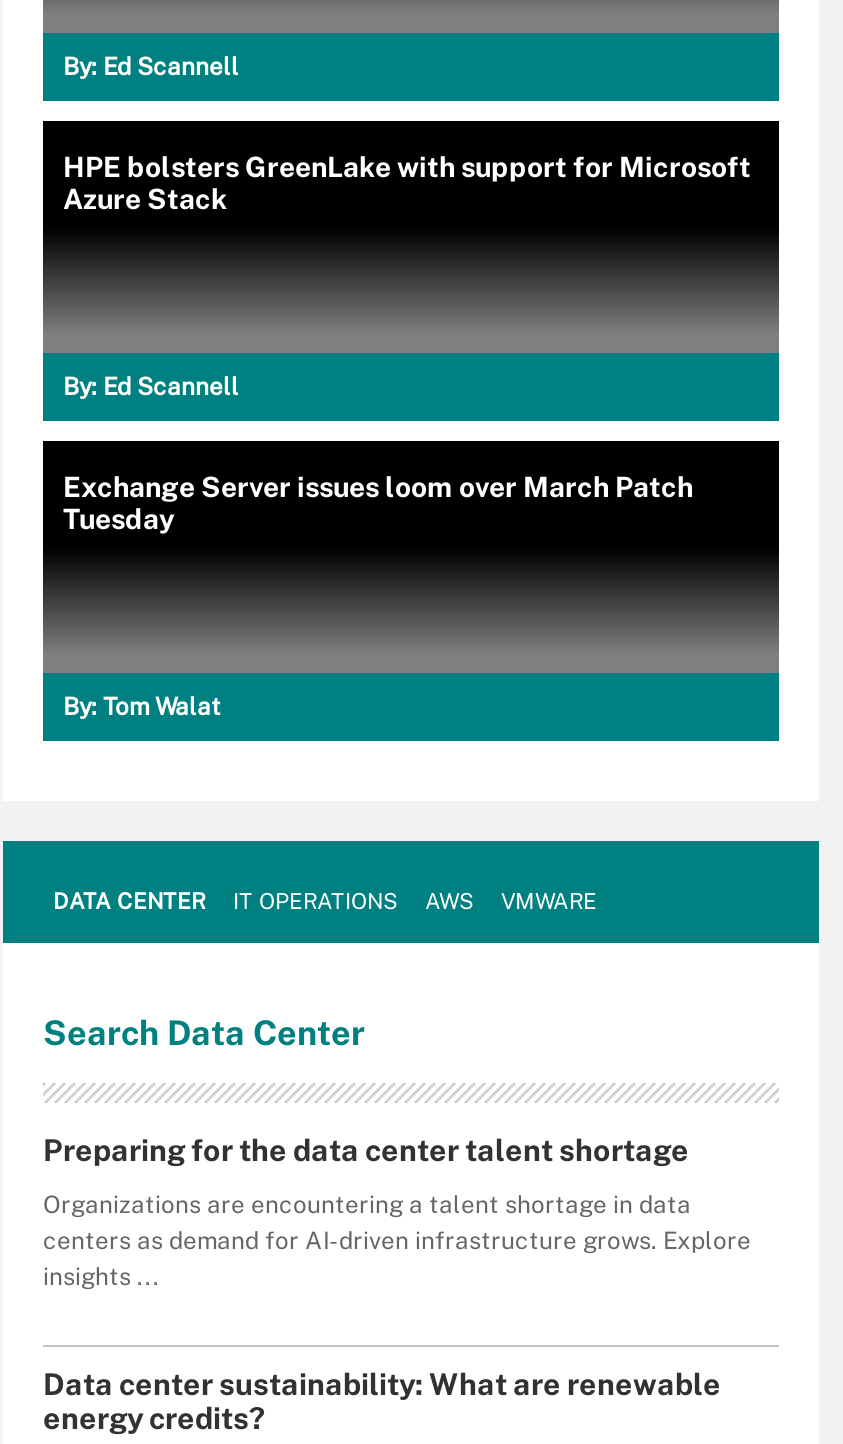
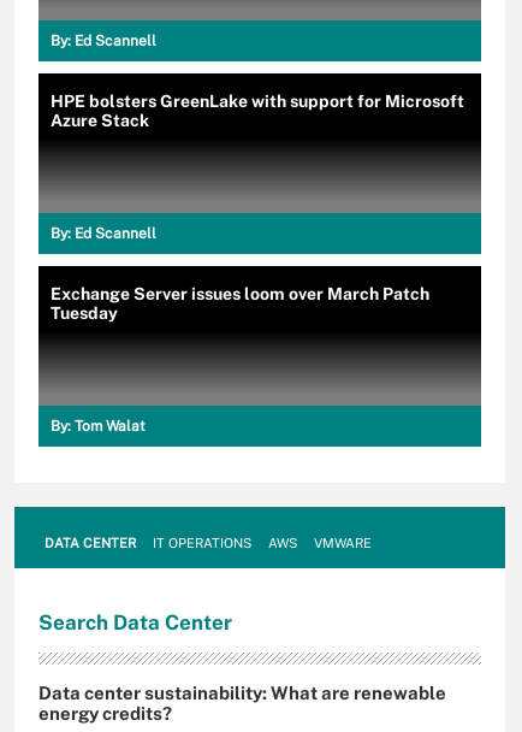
[43,1133,751,1291] Preparing for the data center talent shortage | Organizations are encountering a talent shortage in data | centers as demand for AI-driven infrastructure grows. Explore | insights ... -> none

